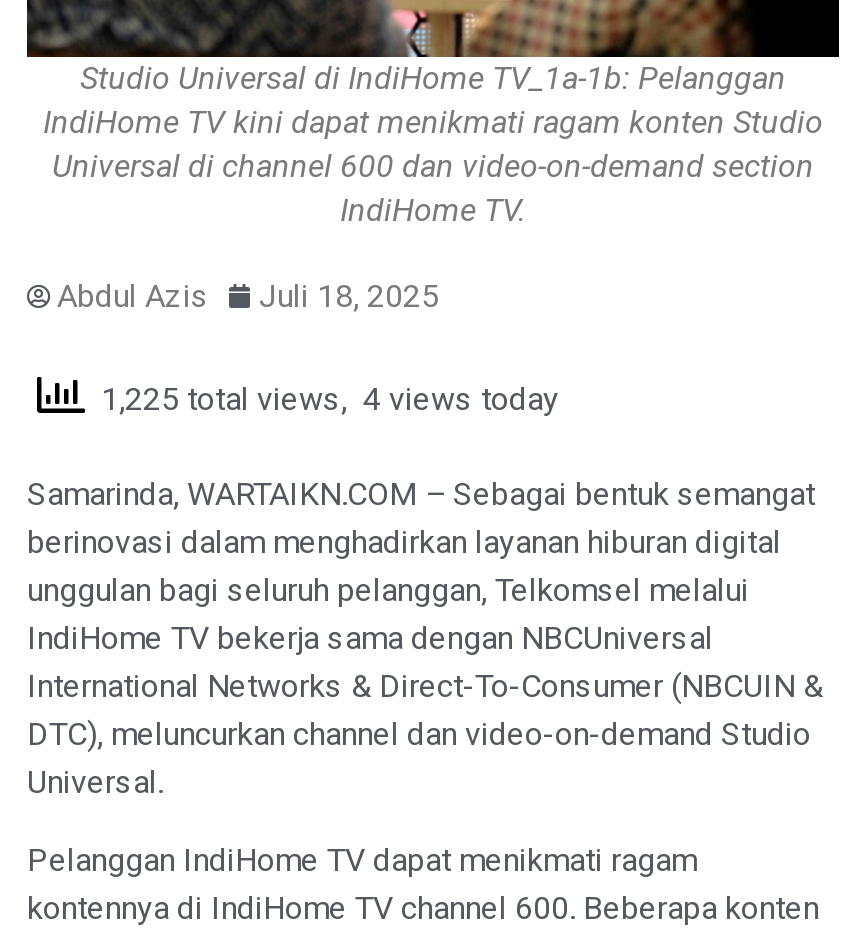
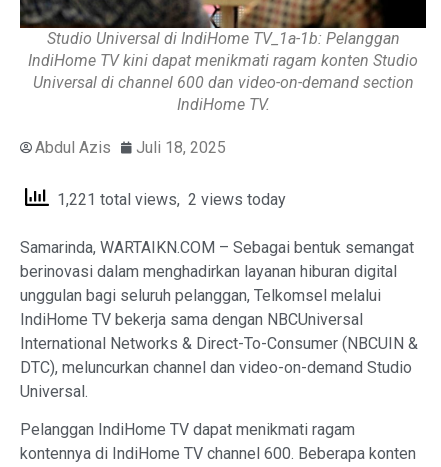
[85,380,559,418] 1,225 total views, 4 views today -> [49,190,286,209] 1,221 total views, 2 views today

